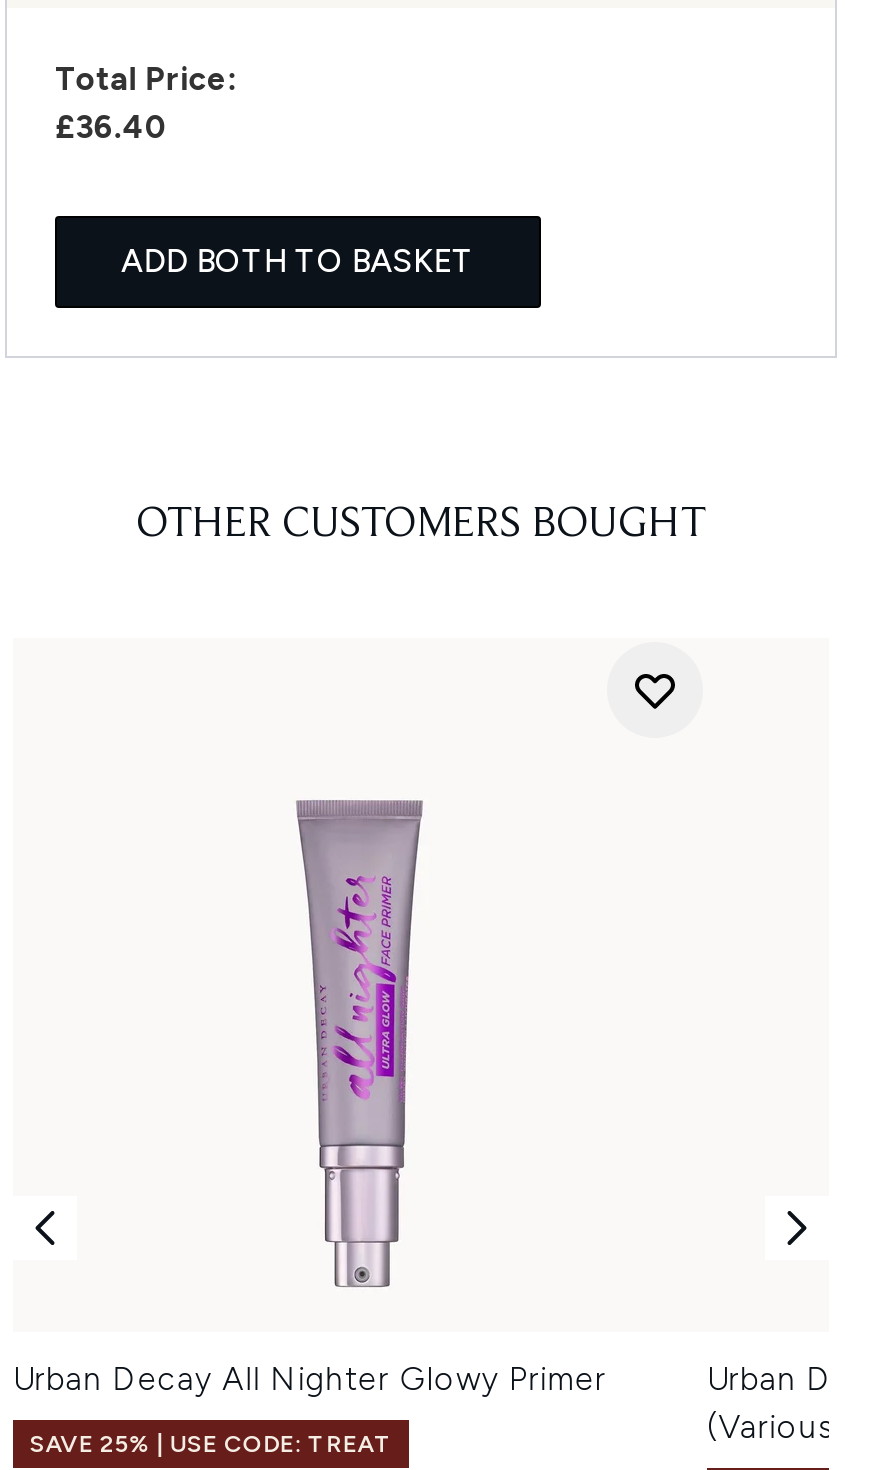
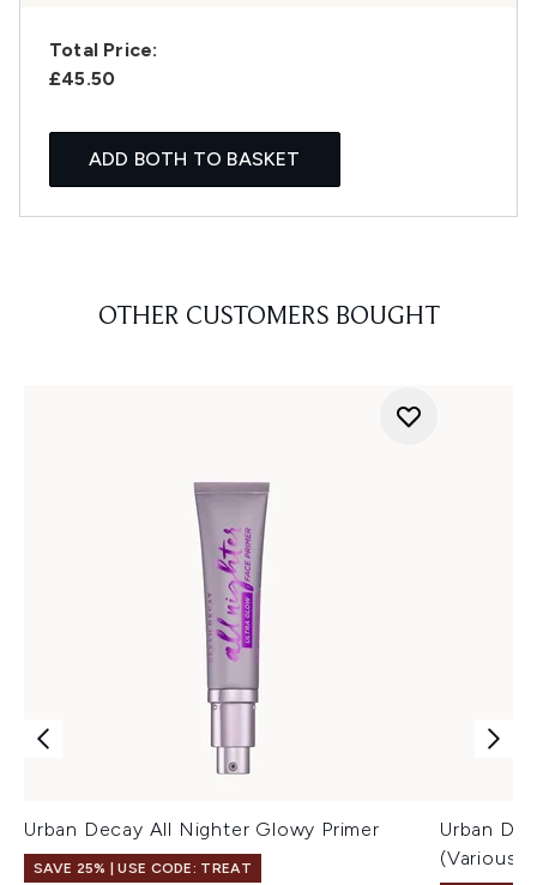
[55,108,167,146] £36.40 -> [49,67,115,90] £45.50

